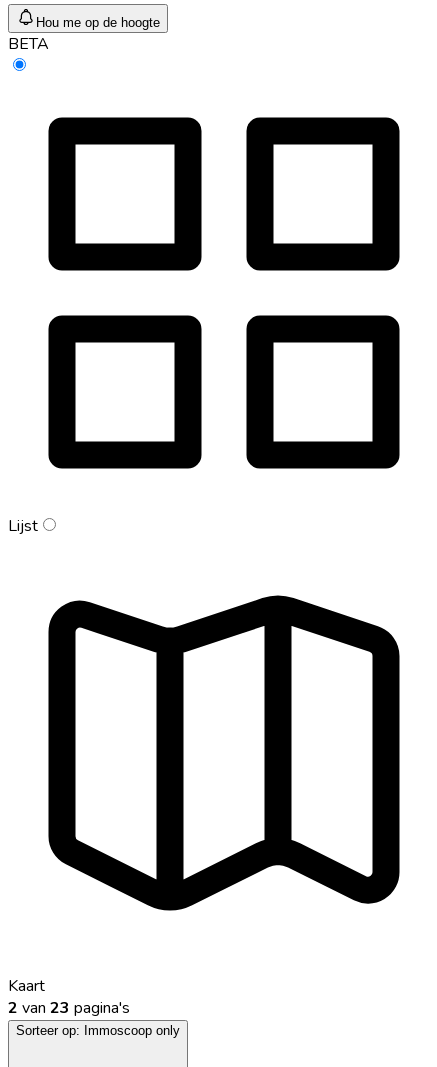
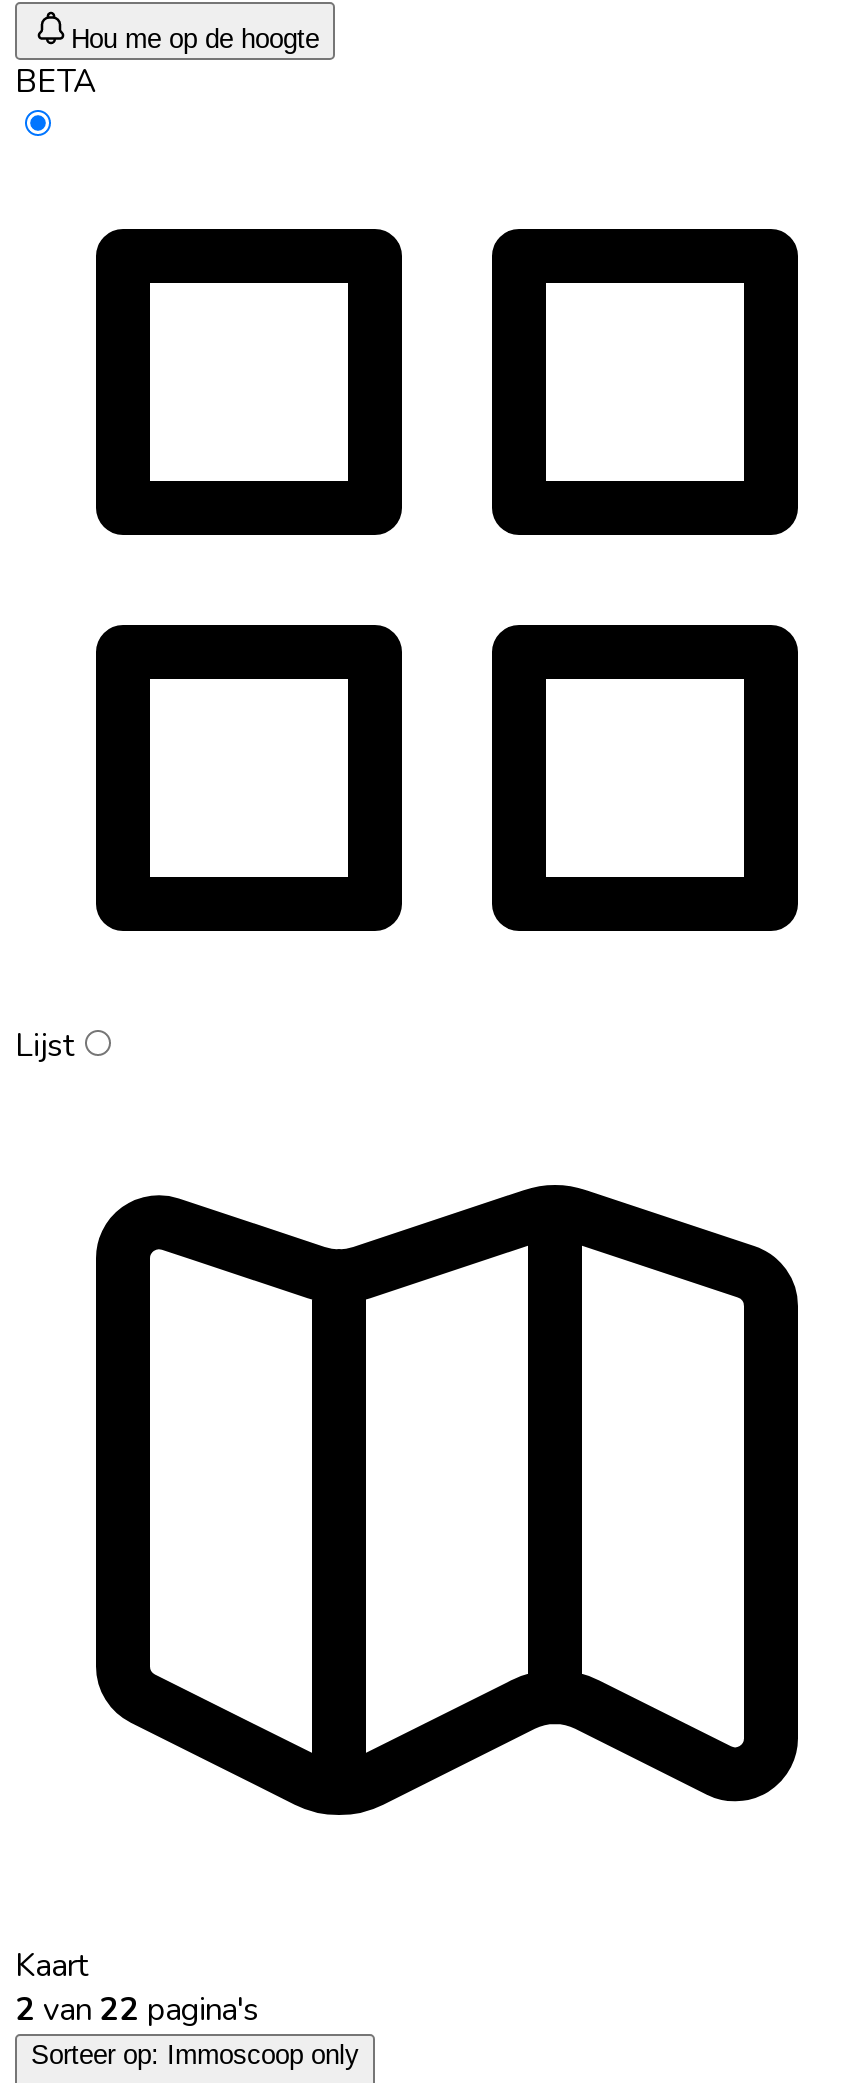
[8,997,130,1019] 2 van 23 pagina's -> [15,1989,259,2033] 2 van 22 pagina's

